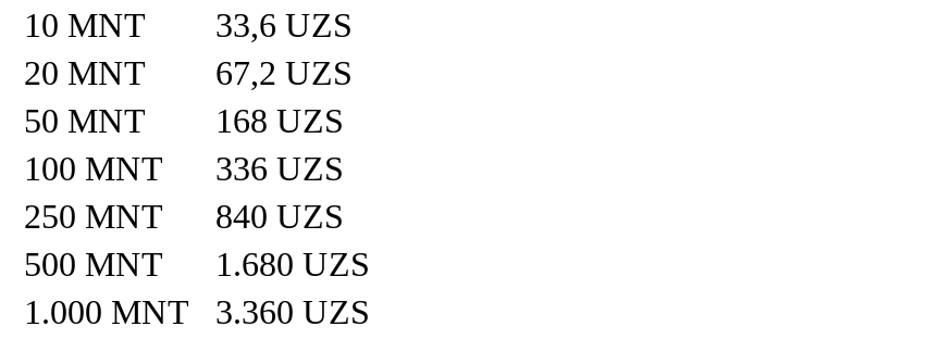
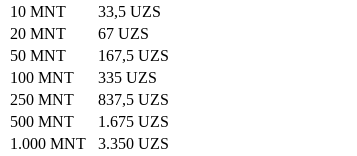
[24,7,353,44] 10 MNT 33,6 UZS -> [10,3,161,20] 10 MNT 33,5 UZS
[24,55,353,92] 20 MNT 67,2 UZS -> [10,25,149,42] 20 MNT 67 UZS
[24,103,344,140] 50 MNT 168 UZS -> [10,47,169,64] 50 MNT 167,5 UZS
[24,150,344,187] 100 MNT 336 UZS -> [10,69,157,86] 100 MNT 335 UZS
[24,198,344,235] 250 MNT 840 UZS -> [10,91,169,108] 250 MNT 837,5 UZS
[24,246,370,283] 500 MNT 1.680 UZS -> [10,113,169,130] 500 MNT 1.675 UZS
[24,294,370,331] 1.000 MNT 3.360 UZS -> [10,135,169,152] 1.000 MNT 3.350 UZS

